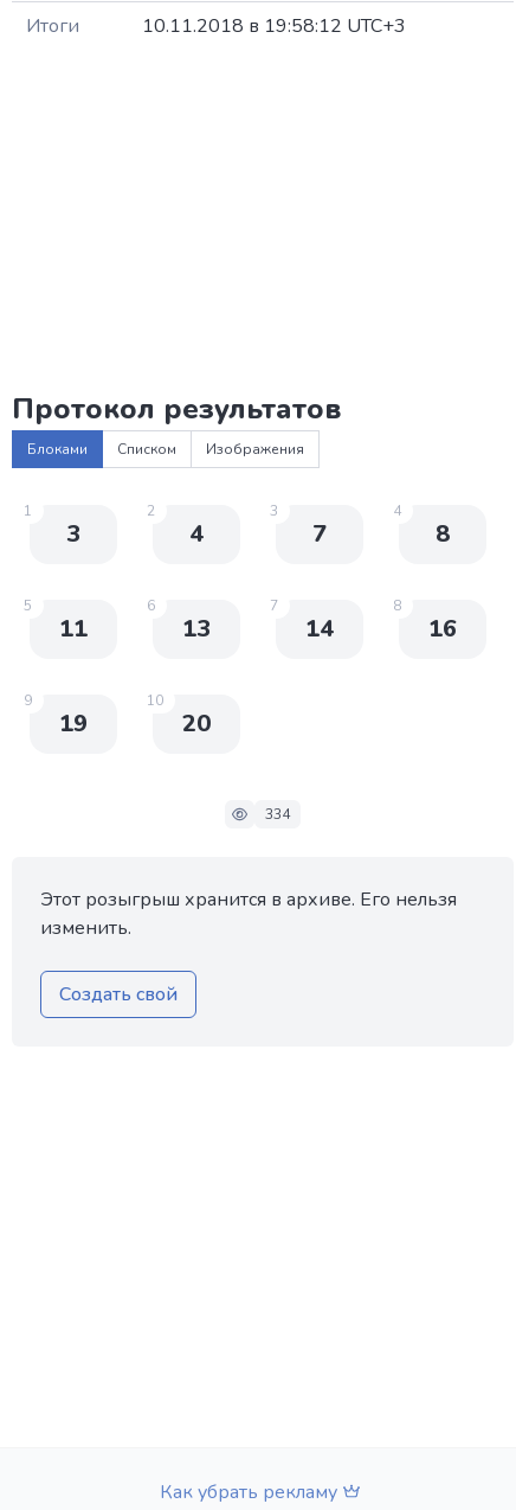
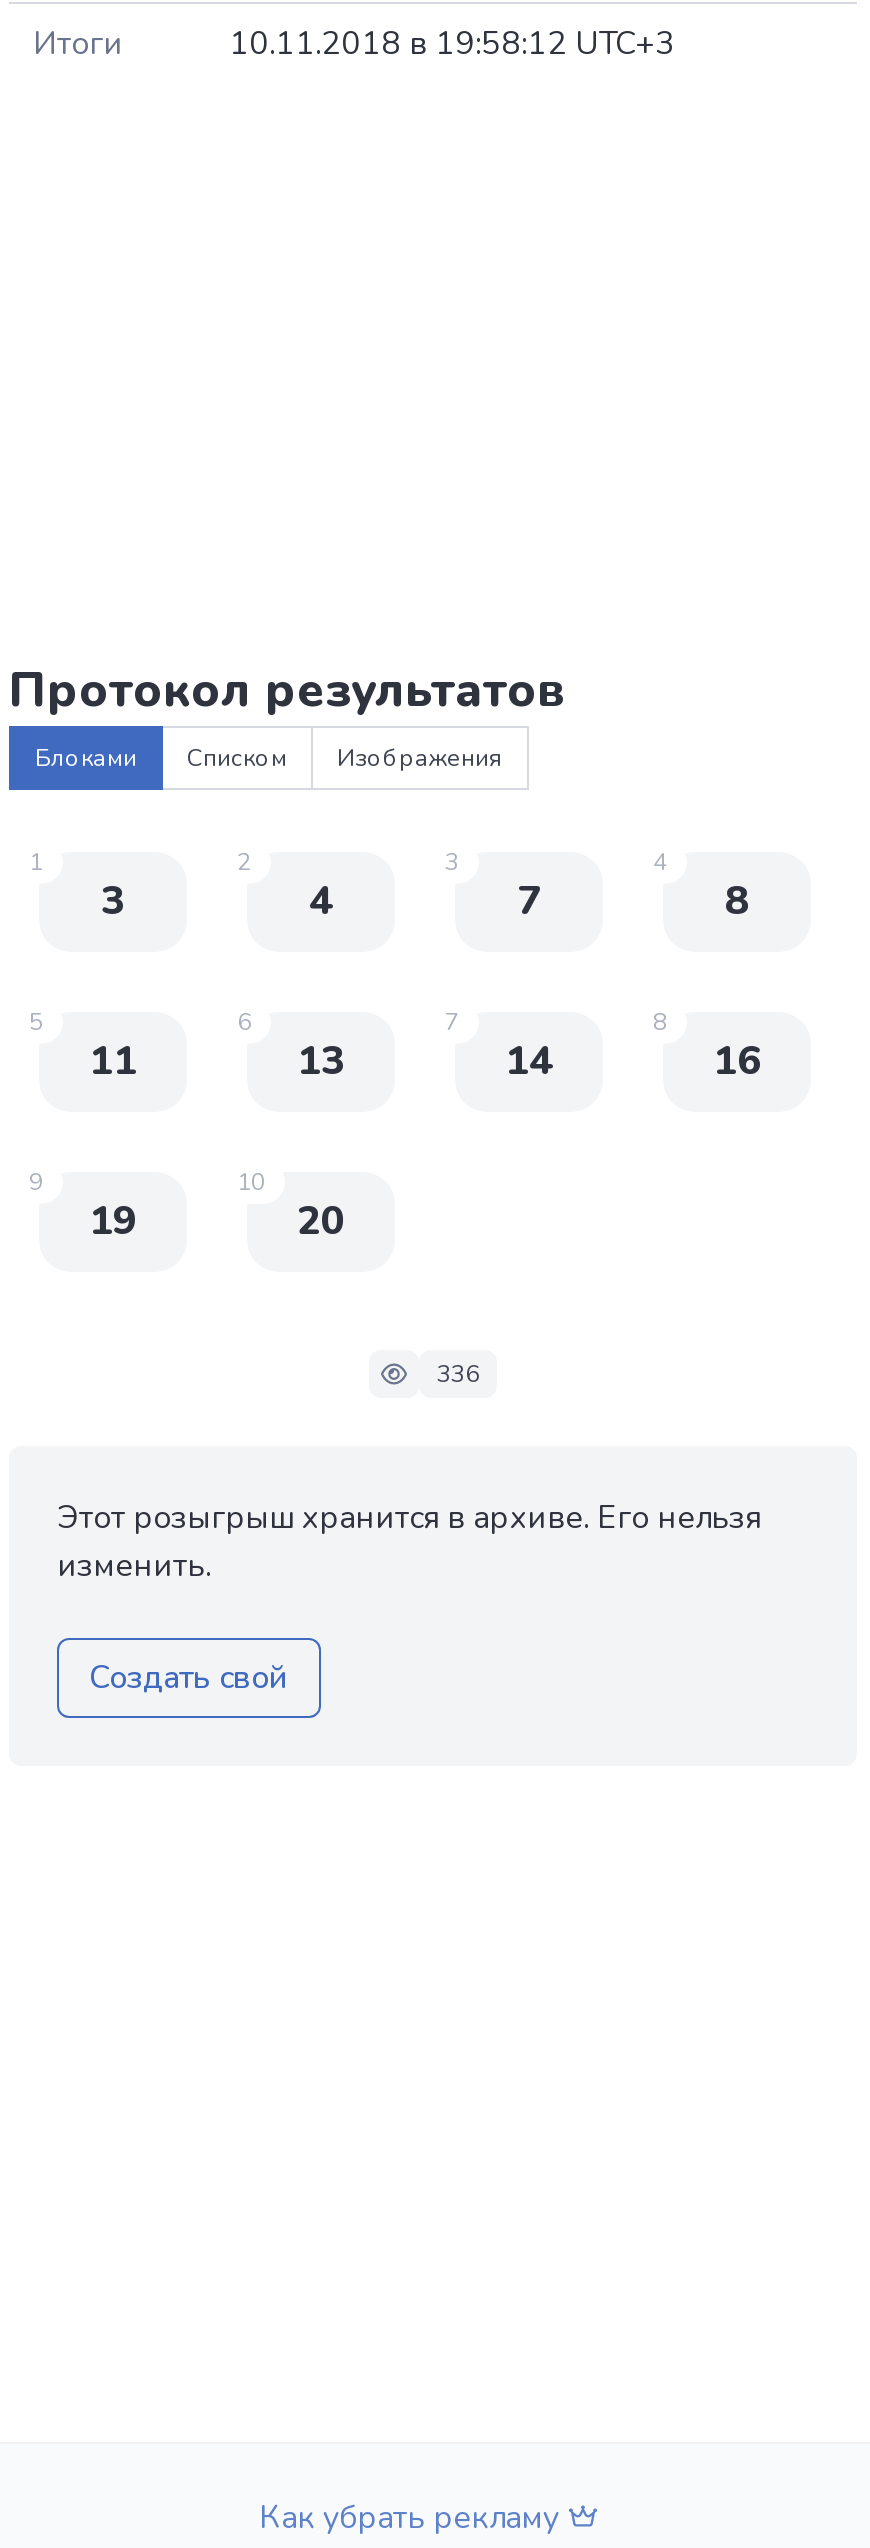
[265,805,290,824] 334 -> [437,1358,479,1390] 336

